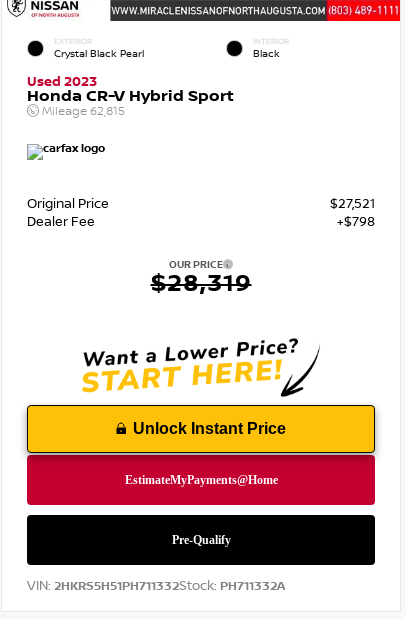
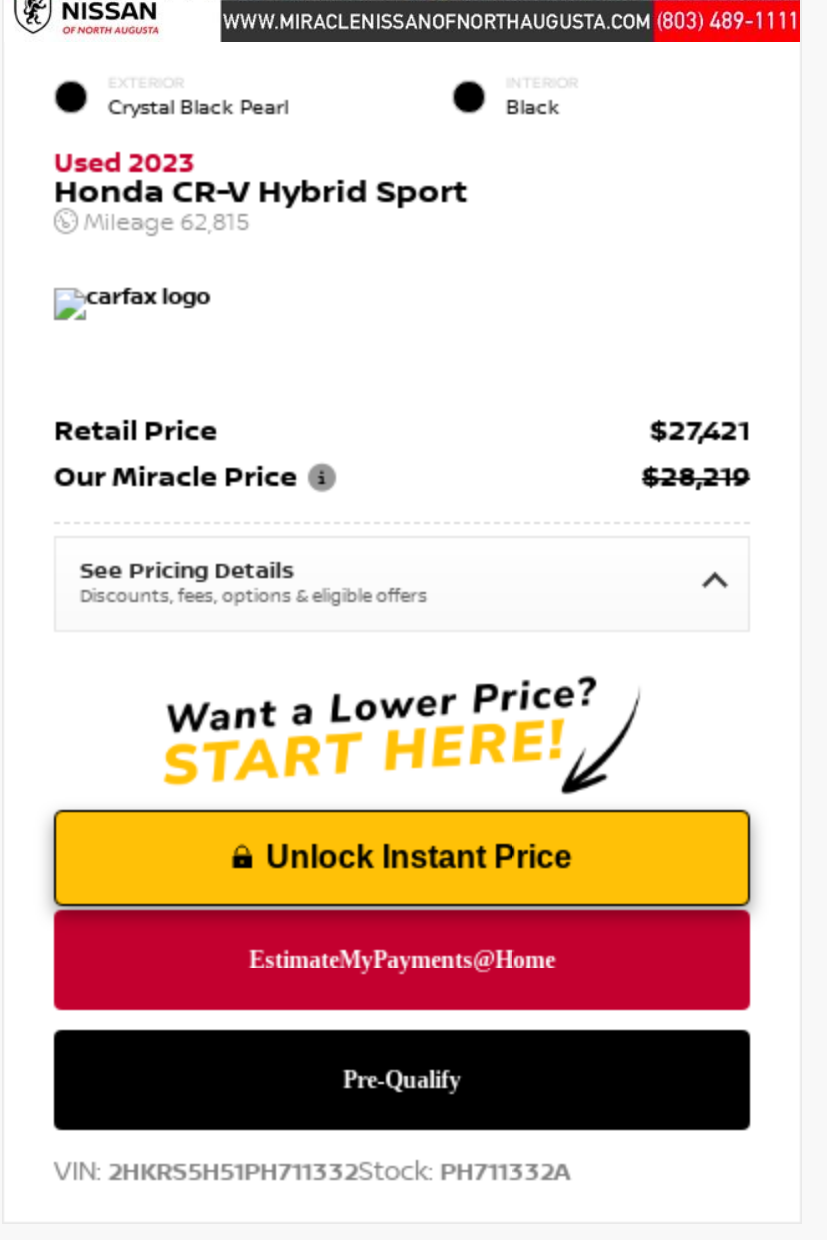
[27,195,375,229] Original Price | $27,521 | Dealer Fee | +$798 -> [54,413,750,493] Retail Price | $27,421 | Our Miracle Price | $28,219
[150,257,251,298] OUR PRICE | $28,319 -> [80,557,428,607] See Pricing Details | Discounts, fees, options & eligible offers

